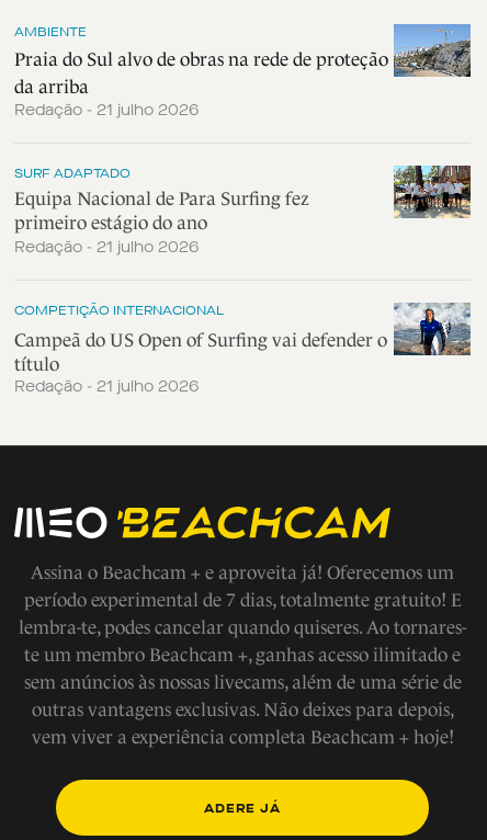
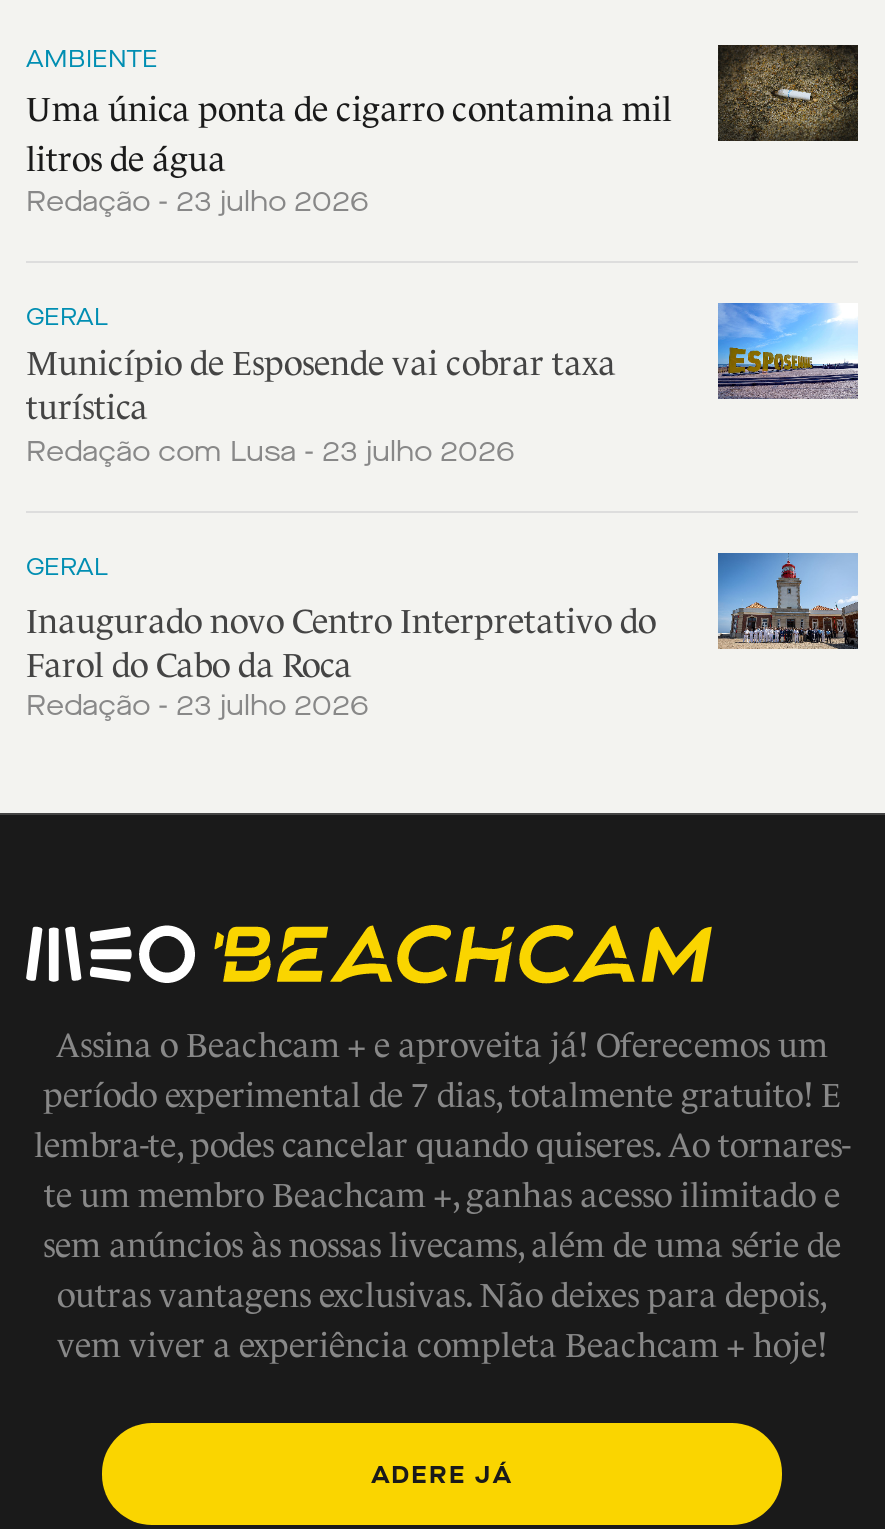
[14,24,471,121] [image] | Praia do Sul alvo de obras na rede de proteção | da arriba | Redação - 21 julho 2026 -> [26,43,860,222] [image] | Uma única ponta de cigarro contamina mil | litros de água | Redação - 23 julho 2026
[14,165,309,258] SURF ADAPTADO | Equipa Nacional de Para Surfing fez | primeiro estágio do ano | Redação - 21 julho 2026 -> [26,302,616,472] GERAL | Município de Esposende vai cobrar taxa | turística | Redação com Lusa - 23 julho 2026
[393,164,472,218] [image] -> [716,303,858,399] [image]
[14,302,224,319] COMPETIÇÃO INTERNACIONAL -> [26,552,108,584] GERAL
[14,303,471,397] [image] | Campeã do US Open of Surfing vai defender o | título | Redação - 21 julho 2026 -> [26,551,858,726] [image] | Inaugurado novo Centro Interpretativo do | Farol do Cabo da Roca | Redação - 23 julho 2026

